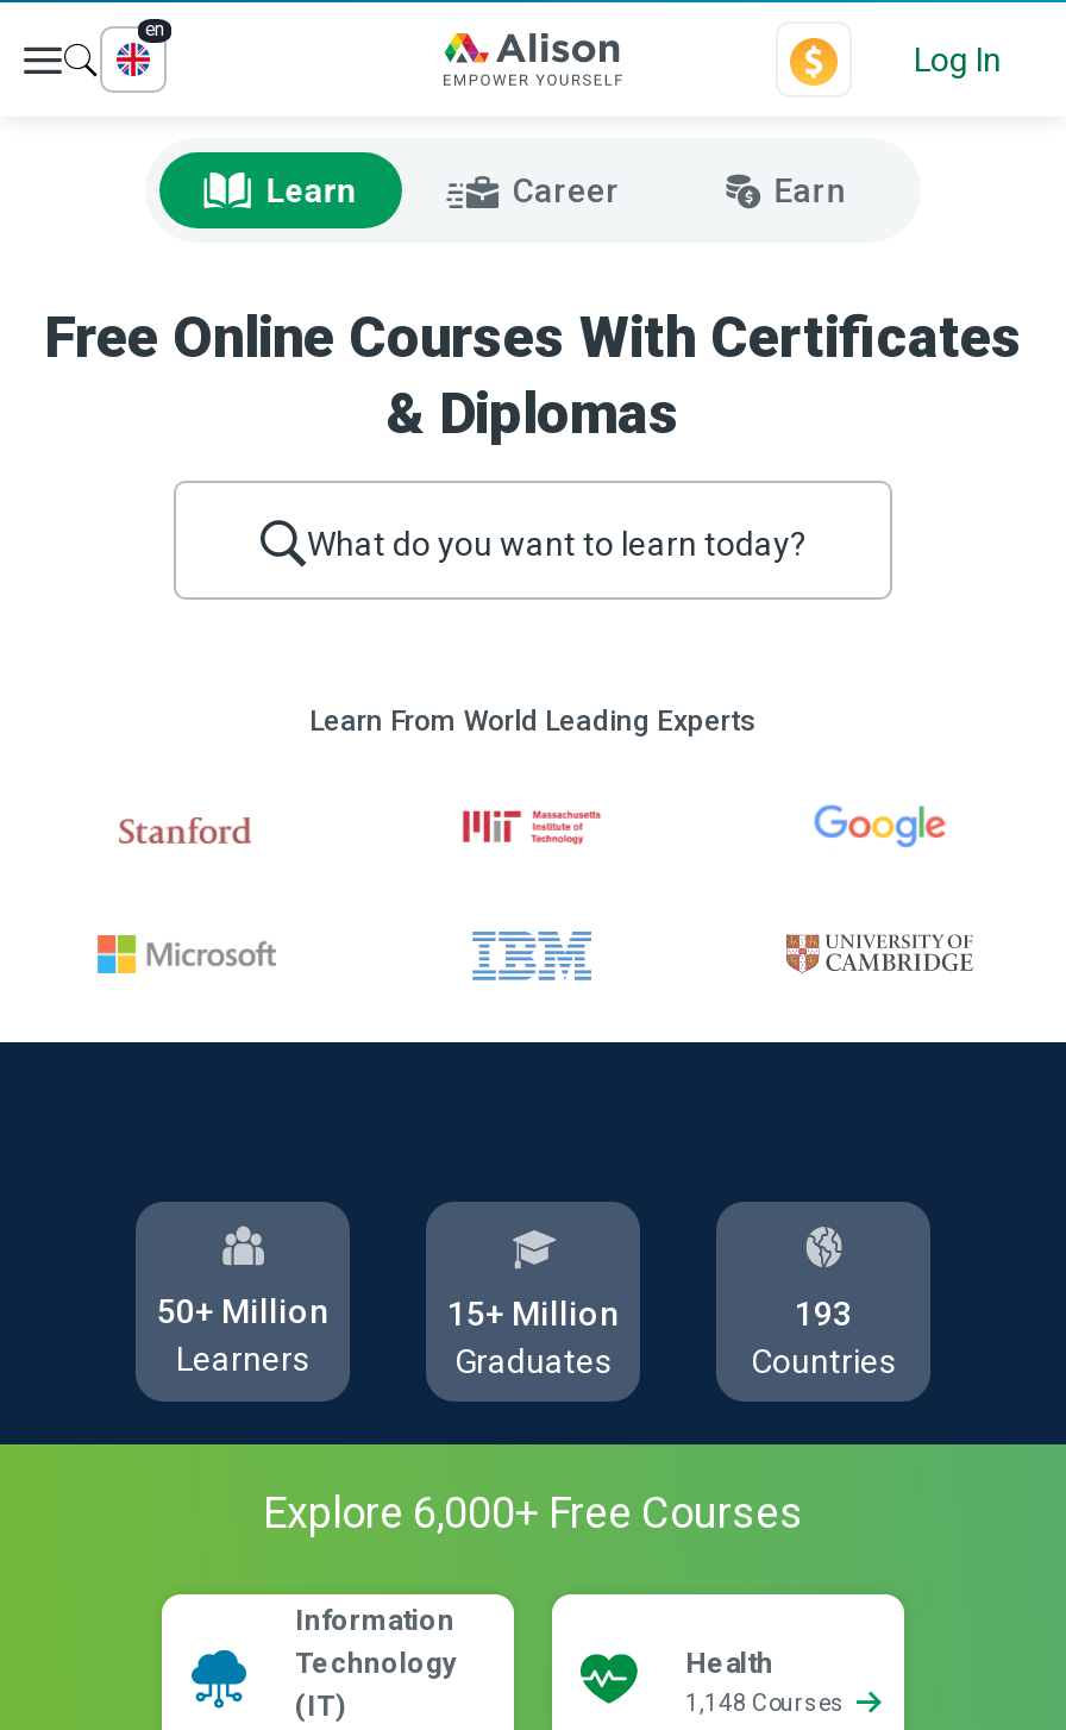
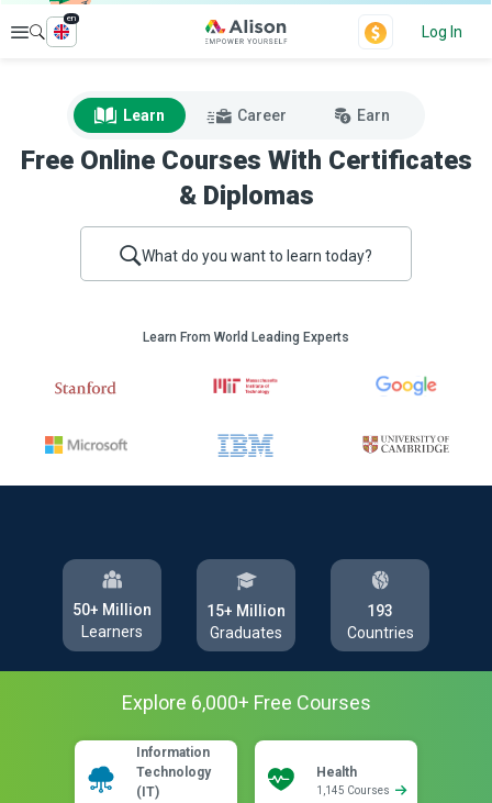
moved [266,171,845,209] -> [123,107,390,124]: Learn | Career | Earn
[685,1690,849,1716] 1,148 Courses -> [316,784,392,796] 1,145 Courses

